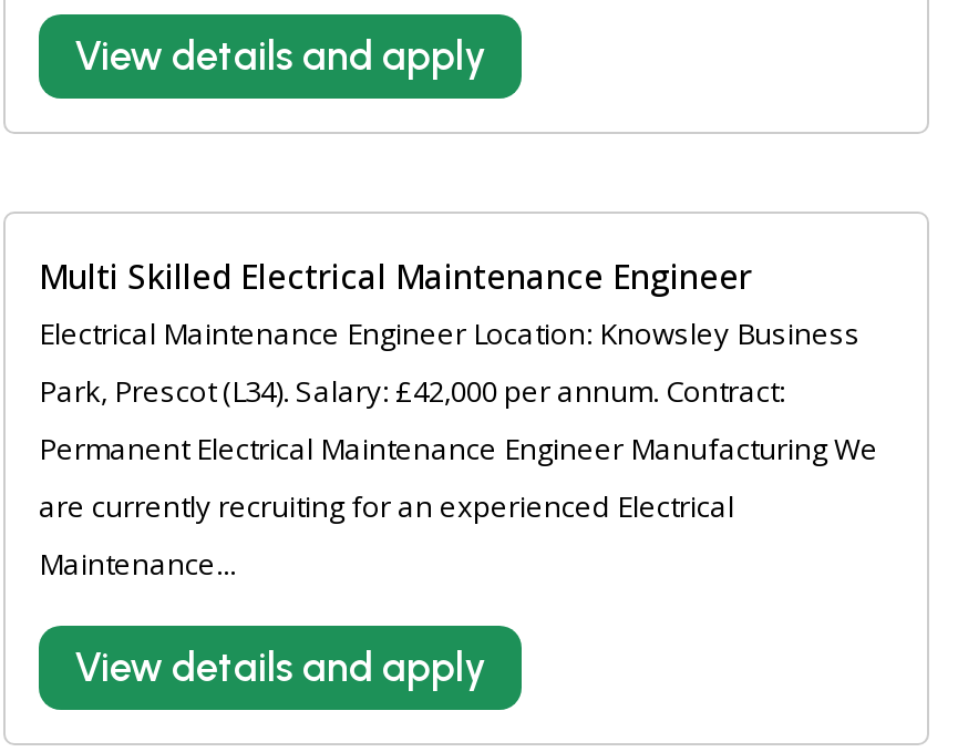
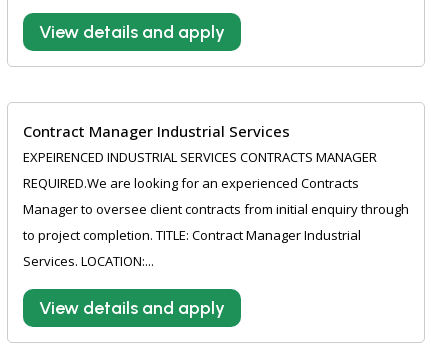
[39,254,878,584] Multi Skilled Electrical Maintenance Engineer | Electrical Maintenance Engineer Location: Knowsley Business | Park, Prescot (L34). Salary: £42,000 per annum. Contract: | Permanent Electrical Maintenance Engineer Manufacturing We | are currently recruiting for an experienced Electrical | Maintenance... -> [23,121,409,270] Contract Manager Industrial Services | EXPEIRENCED INDUSTRIAL SERVICES CONTRACTS MANAGER | REQUIRED.We are looking for an experienced Contracts | Manager to oversee client contracts from initial enquiry through | to project completion. TITLE: Contract Manager Industrial | Services. LOCATION:...

